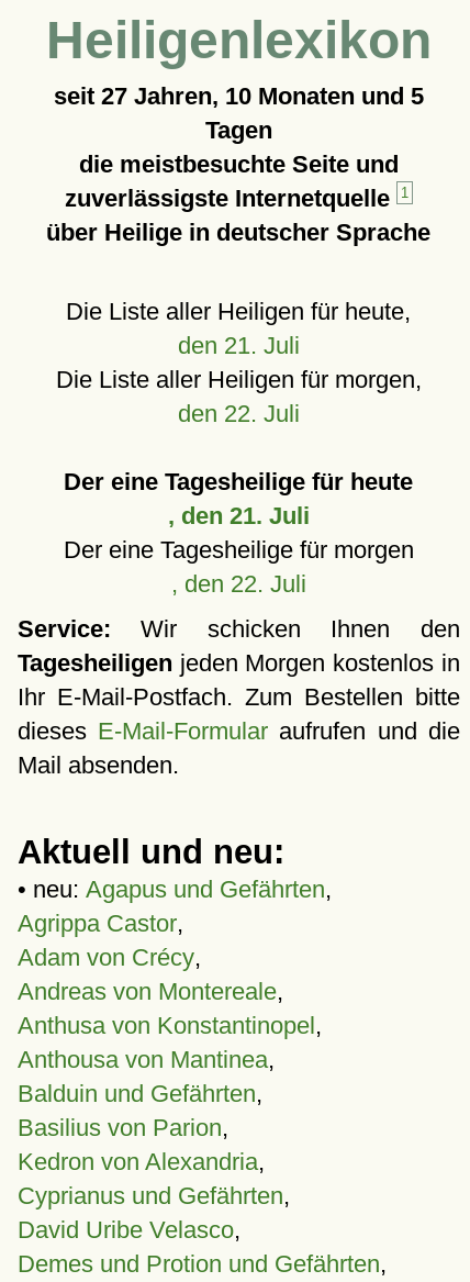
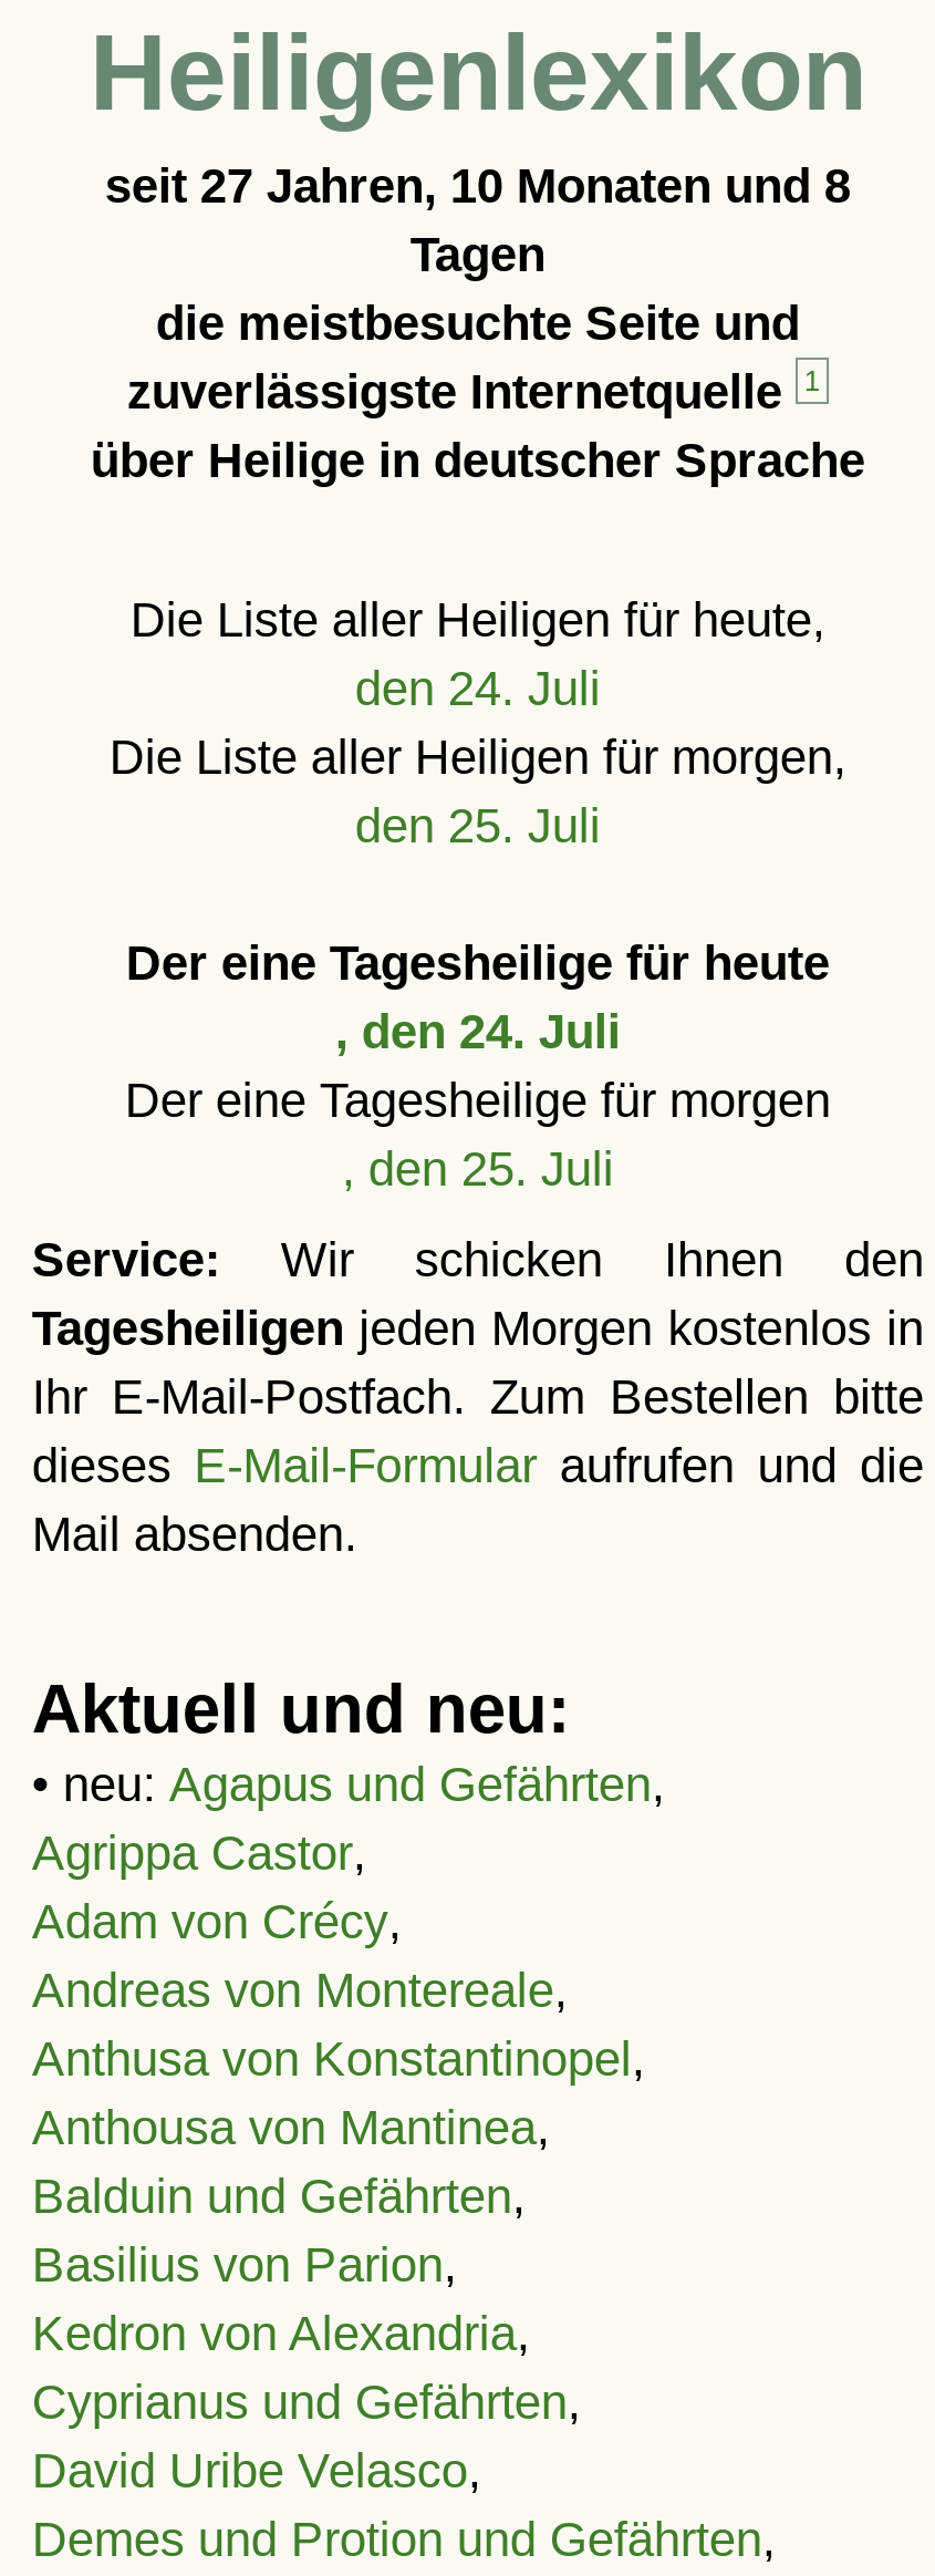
[54,82,424,110] seit 27 Jahren, 10 Monaten und 5 -> [105,158,851,214] seit 27 Jahren, 10 Monaten und 8
[178,332,300,359] den 21. Juli -> [355,661,601,716] den 24. Juli
[178,400,300,427] den 22. Juli -> [355,798,601,854] den 25. Juli
[168,502,310,529] , den 21. Juli -> [335,1004,621,1059] , den 24. Juli
[171,570,306,598] , den 22. Juli -> [342,1141,614,1197] , den 25. Juli

